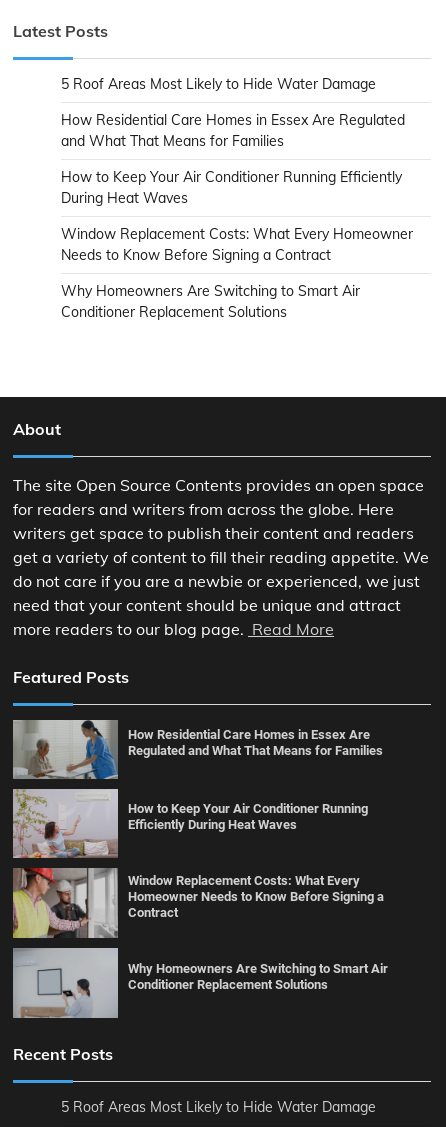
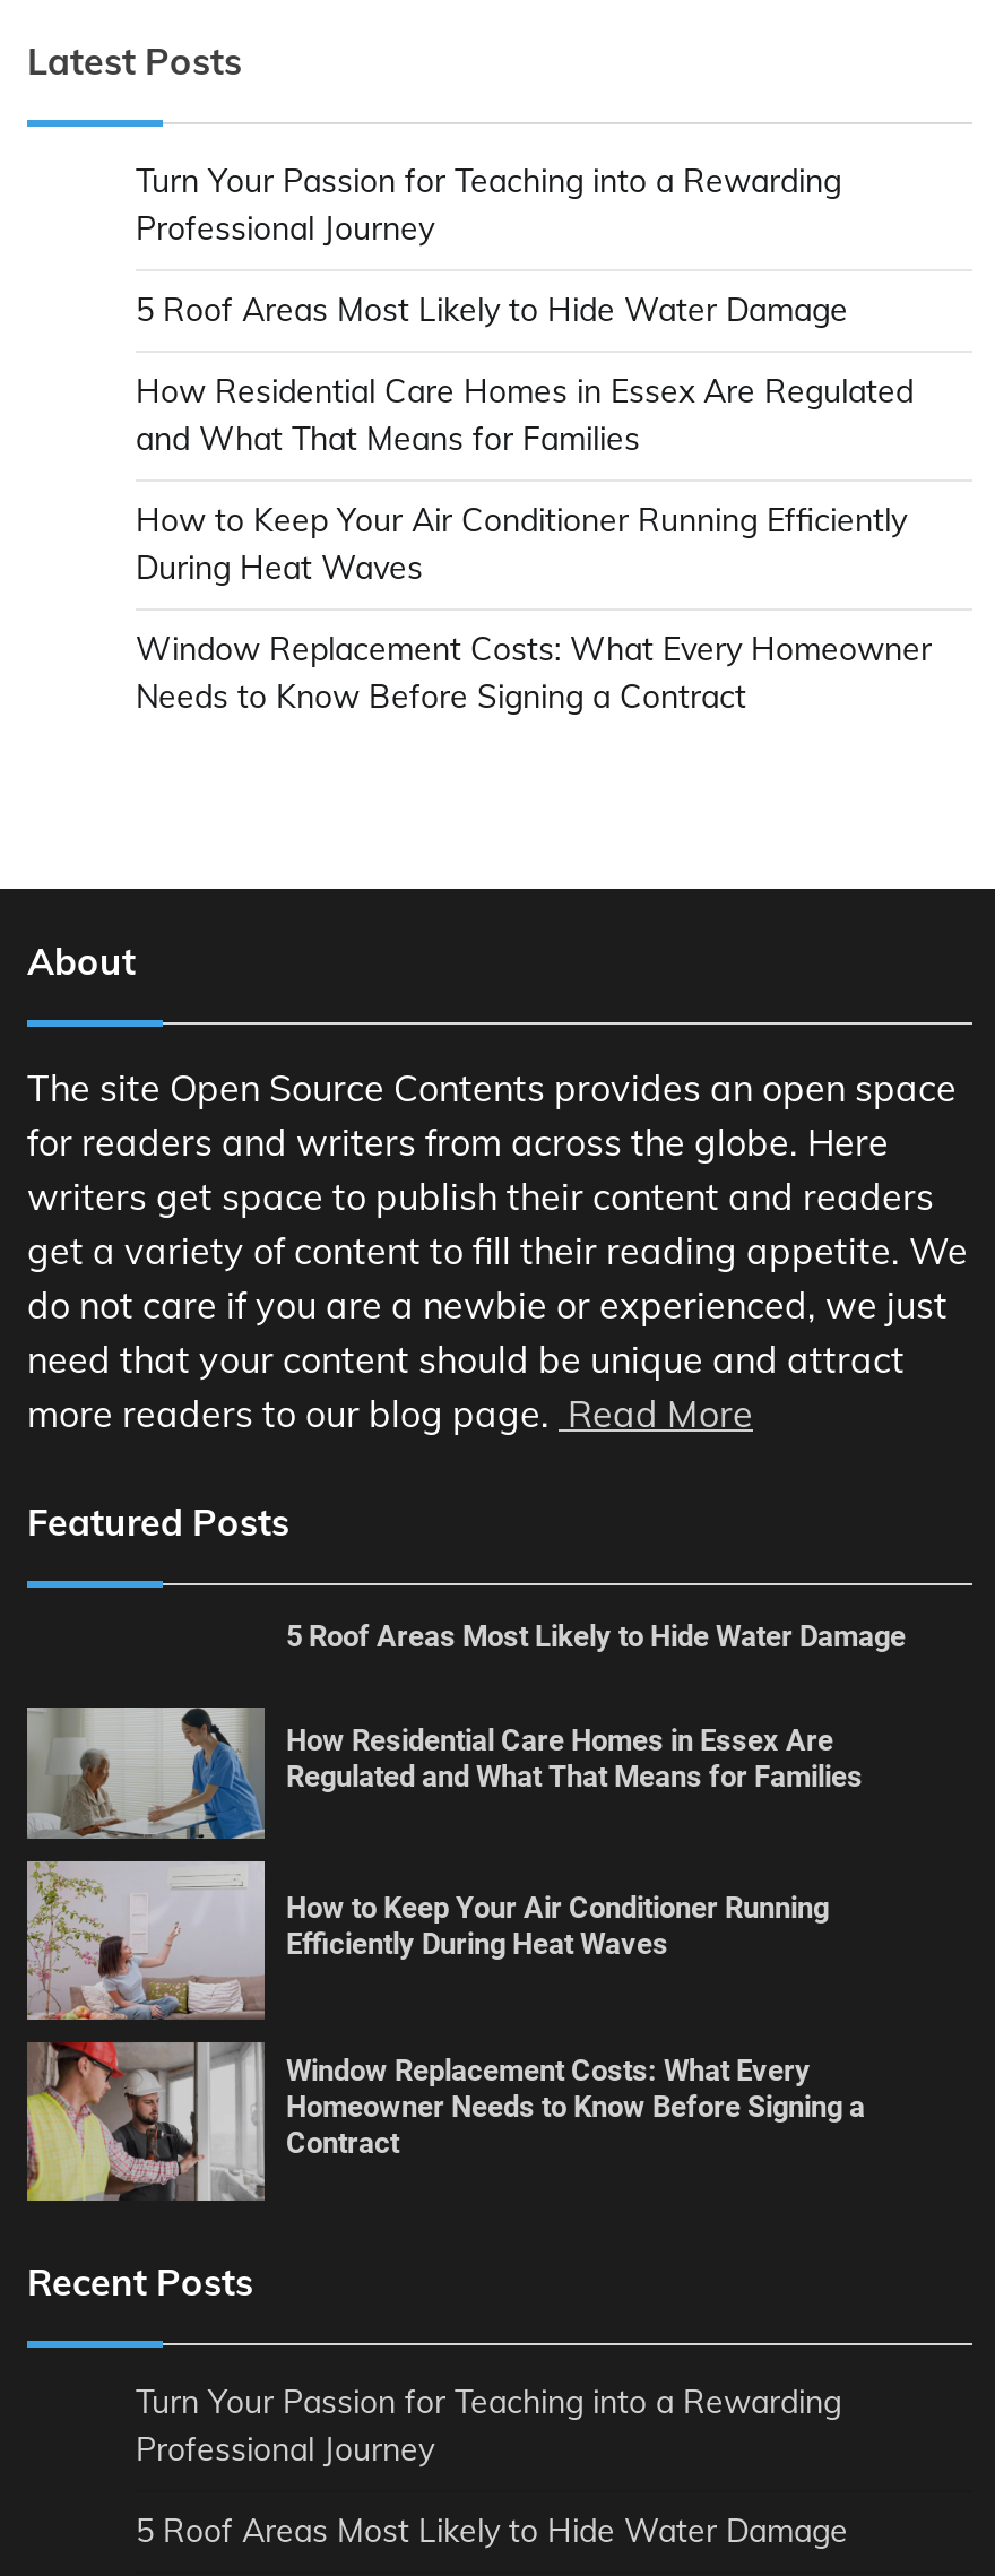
none -> [136,161,841,249] Turn Your Passion for Teaching into a Rewarding | Professional Journey
moved [61,75,413,264] -> [136,289,932,717]: 5 Roof Areas Most Likely to Hide Water Damage | How Residential Care Homes in Essex Are Regulated | and What That Means for Families | How to Keep Your Air Conditioner Running Efficiently | During Heat Waves | Window Replacement Costs: What Every Homeowner | Needs to Know Before Signing a Contract
[61,282,360,321] Why Homeowners Are Switching to Smart Air | Conditioner Replacement Solutions -> none
none -> [286,1619,906,1653] 5 Roof Areas Most Likely to Hide Water Damage
moved [14,719,383,920] -> [29,1705,865,2159]: [image] | How Residential Care Homes in Essex Are | Regulated and What That Means for Families | How to Keep Your Air Conditioner Running | Efficiently During Heat Waves | Window Replacement Costs: What Every | Homeowner Needs to Know Before Signing a | Contract
[12,947,387,1018] [image] | Why Homeowners Are Switching to Smart Air | Conditioner Replacement Solutions -> none
moved [13,1044,113,1064] -> [27,2259,253,2305]: Recent Posts
none -> [136,2381,841,2470] Turn Your Passion for Teaching into a Rewarding | Professional Journey

